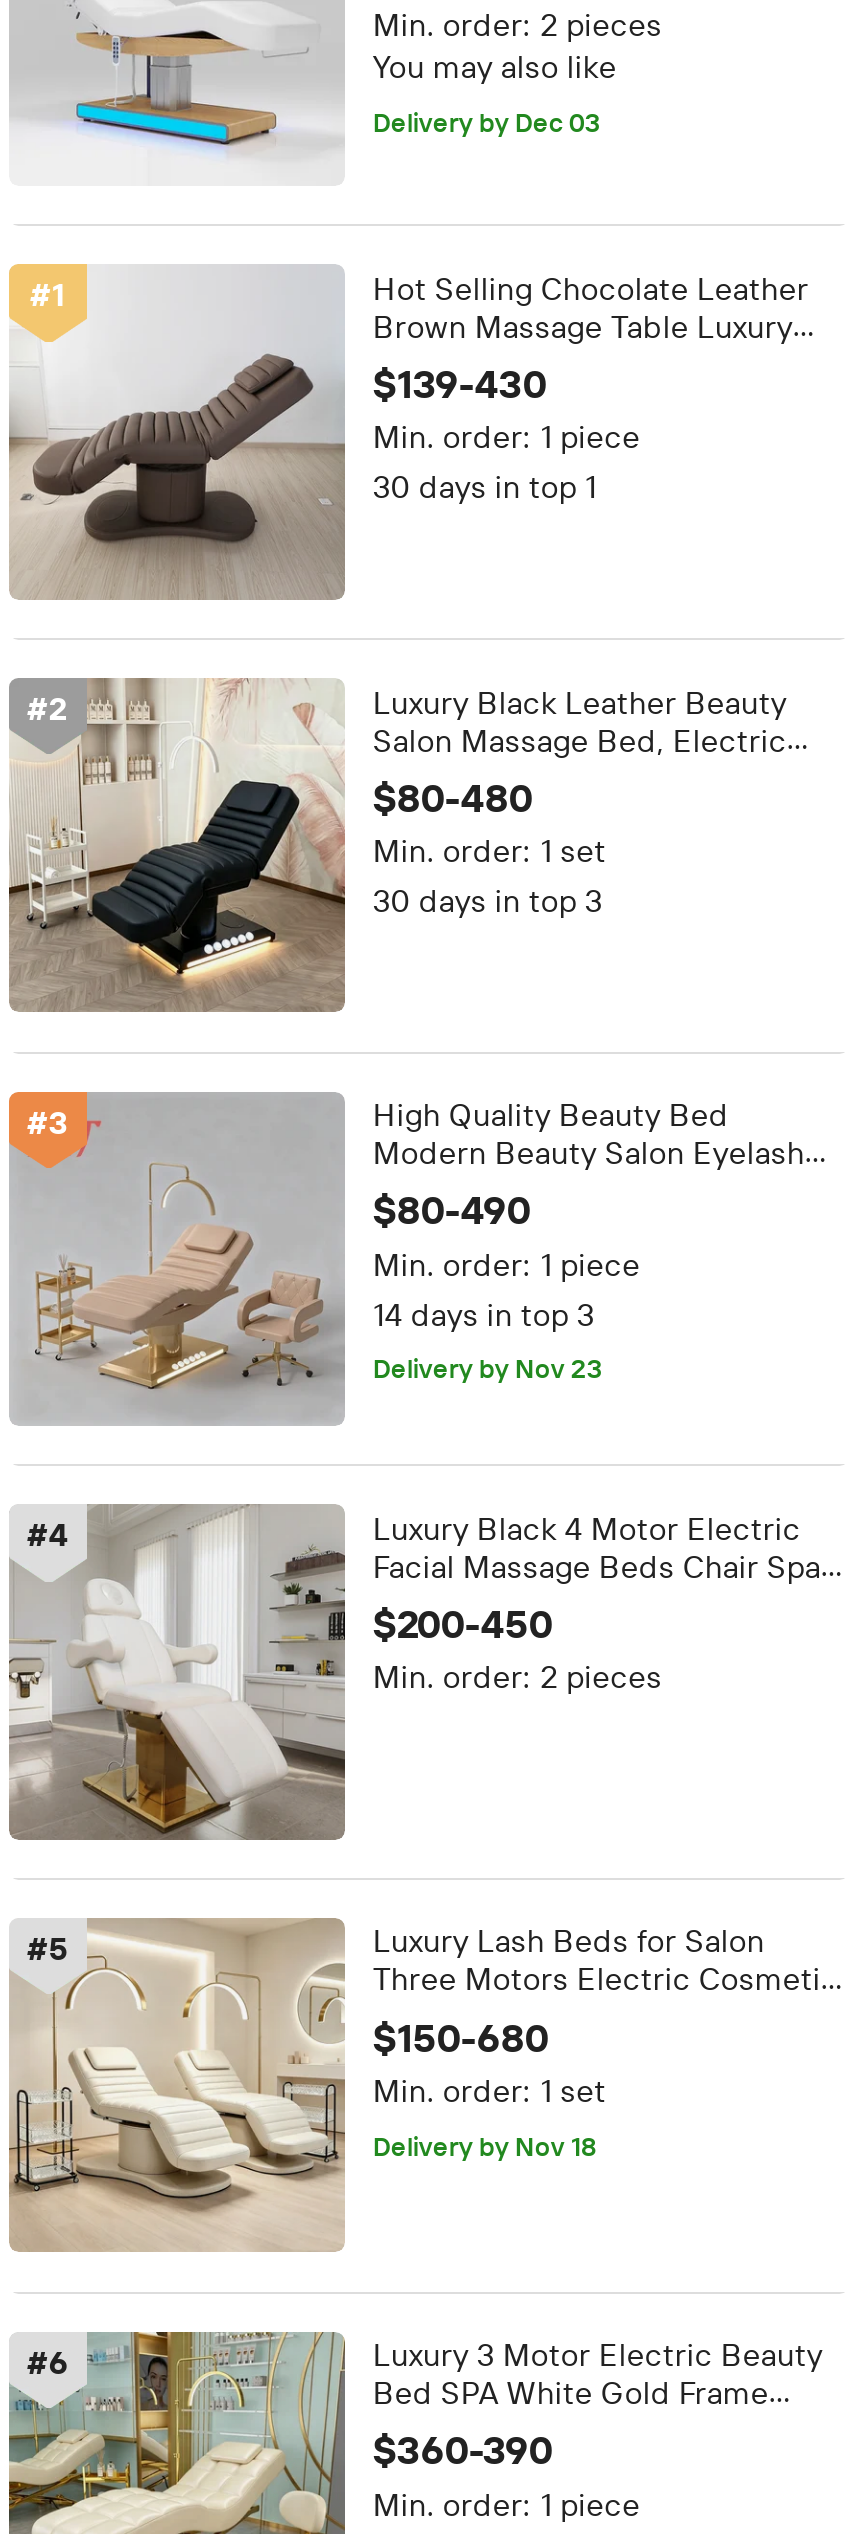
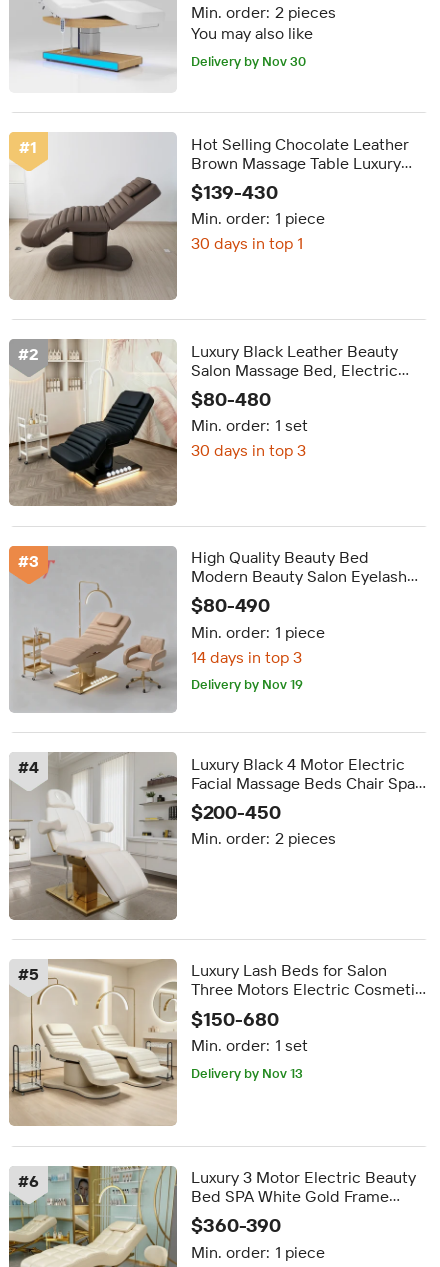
[373,105,601,137] Delivery by Dec 03 -> [191,52,306,68] Delivery by Nov 30
[373,1353,603,1385] Delivery by Nov 23 -> [191,676,303,692] Delivery by Nov 19
[373,2130,597,2162] Delivery by Nov 18 -> [191,1065,303,1081] Delivery by Nov 13

